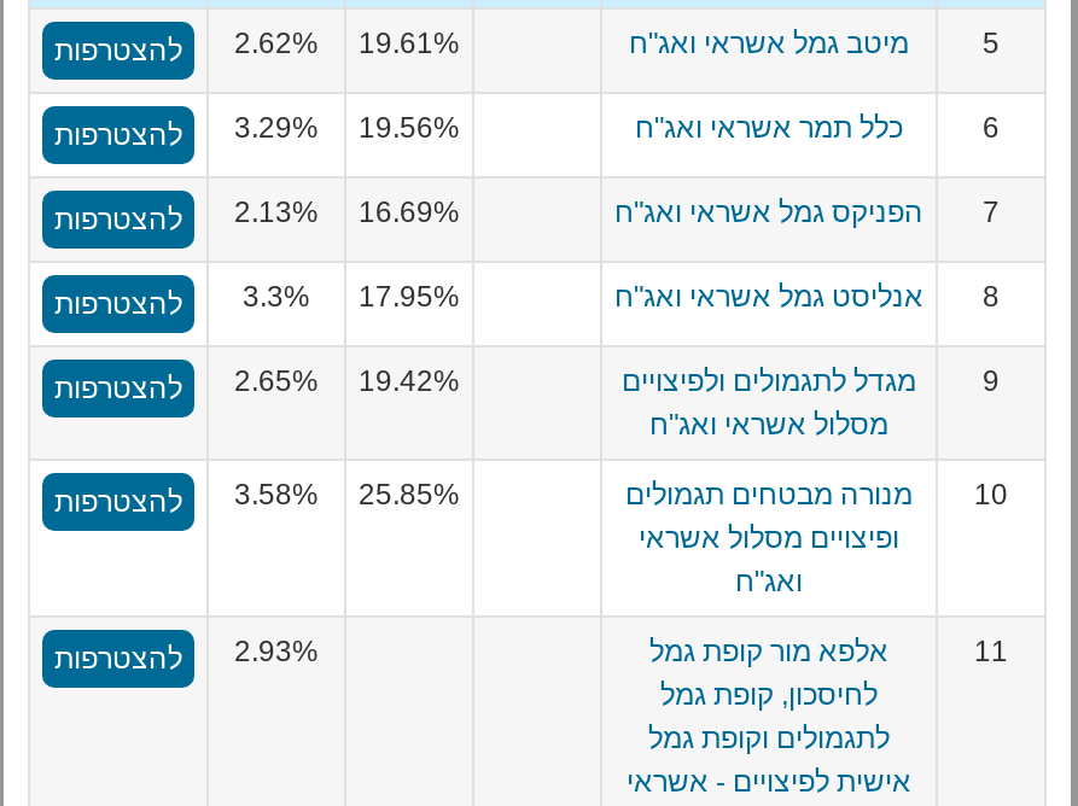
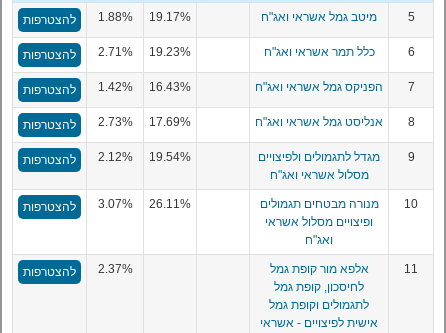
[234,27,319,61] 2.62% -> [97,10,132,24] 1.88%
[359,27,460,61] 19.61% -> [149,10,191,24] 19.17%
[234,111,319,145] 3.29% -> [97,45,132,59] 2.71%
[359,111,460,145] 19.56% -> [149,45,191,59] 19.23%
[234,196,319,229] 2.13% -> [97,80,132,94] 1.42%
[359,196,460,229] 16.69% -> [149,80,191,94] 16.43%
[243,280,310,314] 3.3% -> [97,115,132,129] 2.73%
[359,280,460,314] 17.95% -> [149,115,191,129] 17.69%
[234,365,319,398] 2.65% -> [97,150,132,164] 2.12%
[359,365,460,398] 19.42% -> [149,150,191,164] 19.54%
[234,478,319,512] 3.58% -> [97,197,132,211] 3.07%
[359,478,460,512] 25.85% -> [149,197,191,211] 26.11%
[54,635,319,676] 2.93% להצטרפות -> [23,262,132,279] 2.37% להצטרפות

